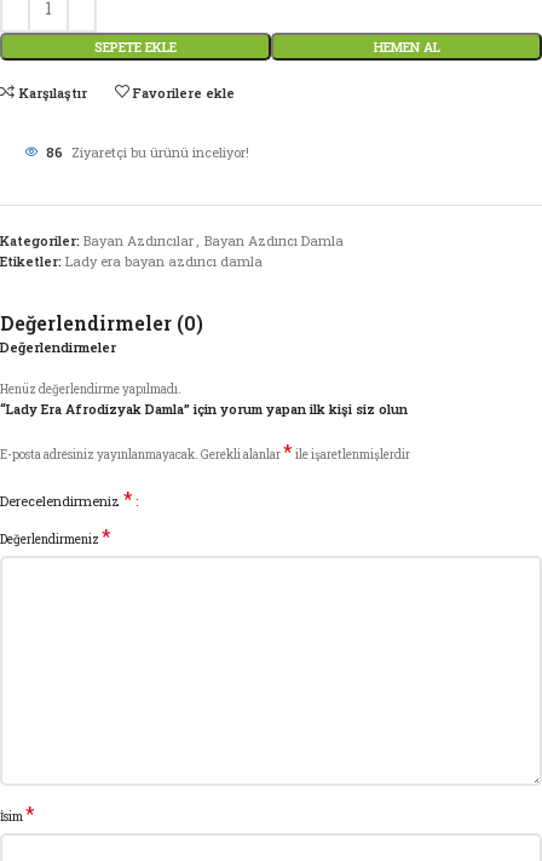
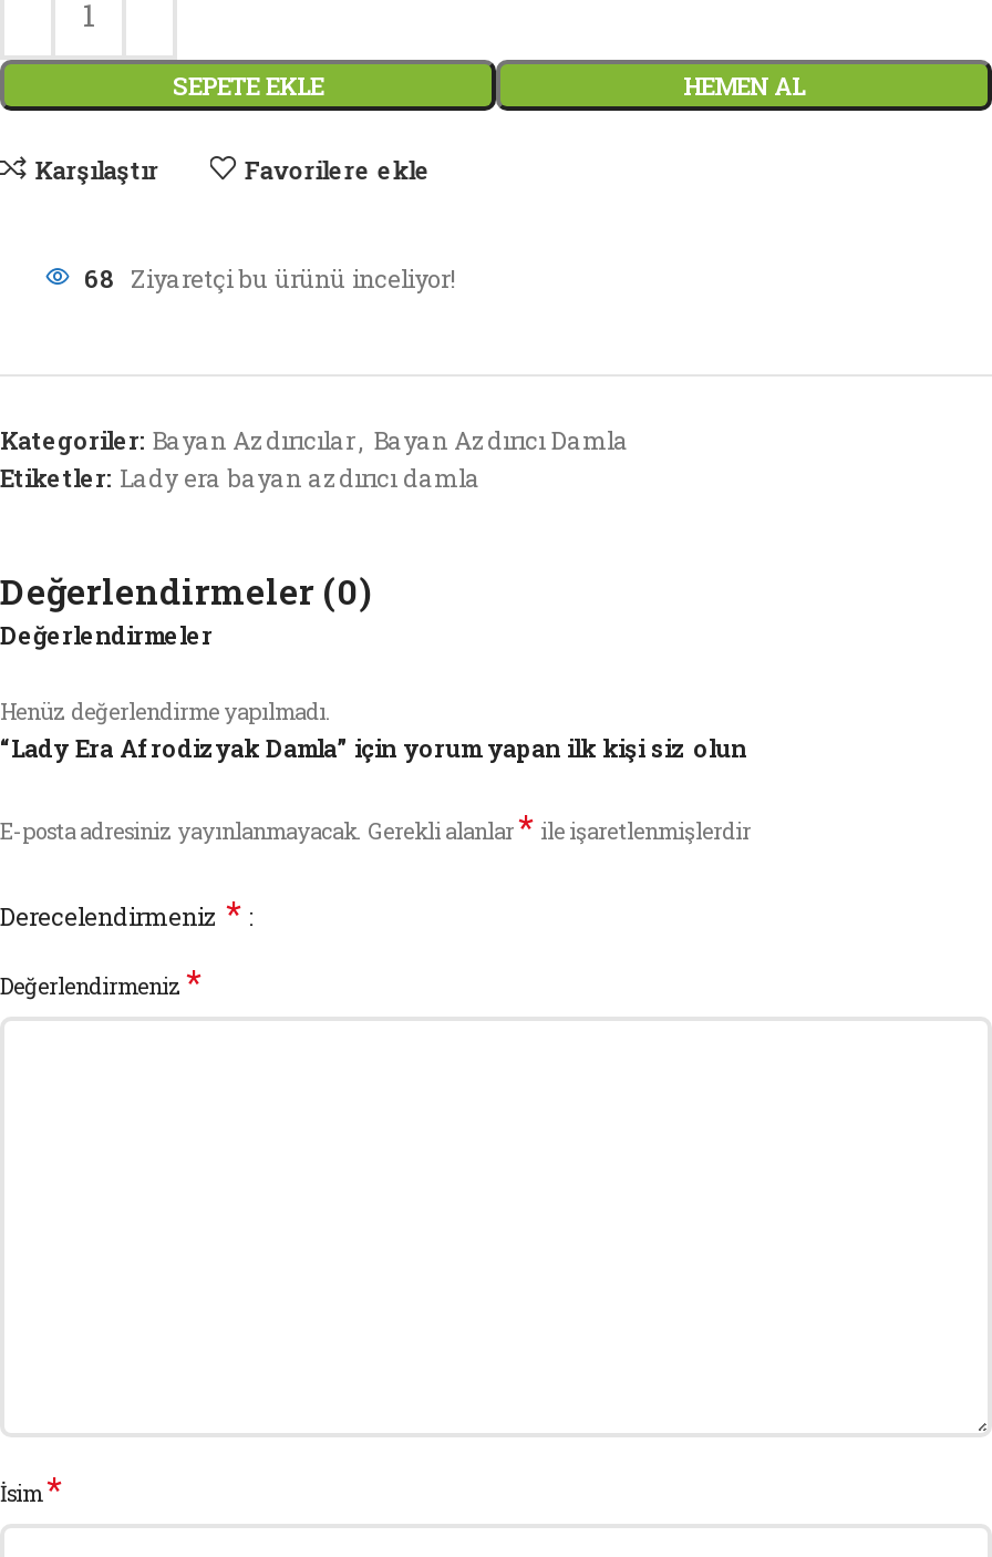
[46,143,249,161] 86 Ziyaretçi bu ürünü inceliyor! -> [84,262,456,295] 68 Ziyaretçi bu ürünü inceliyor!

